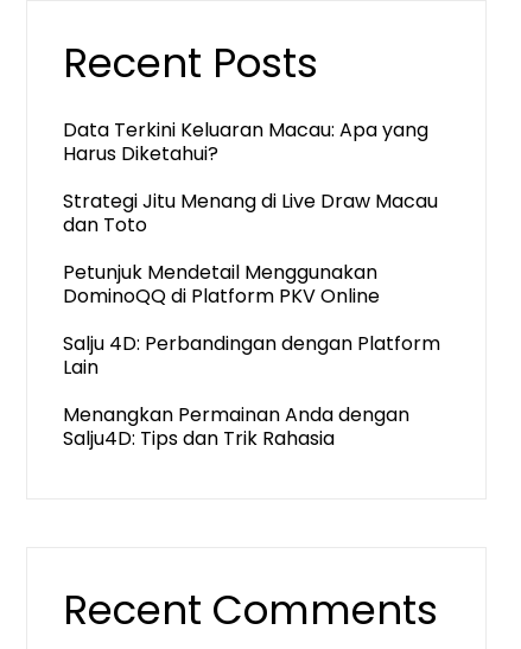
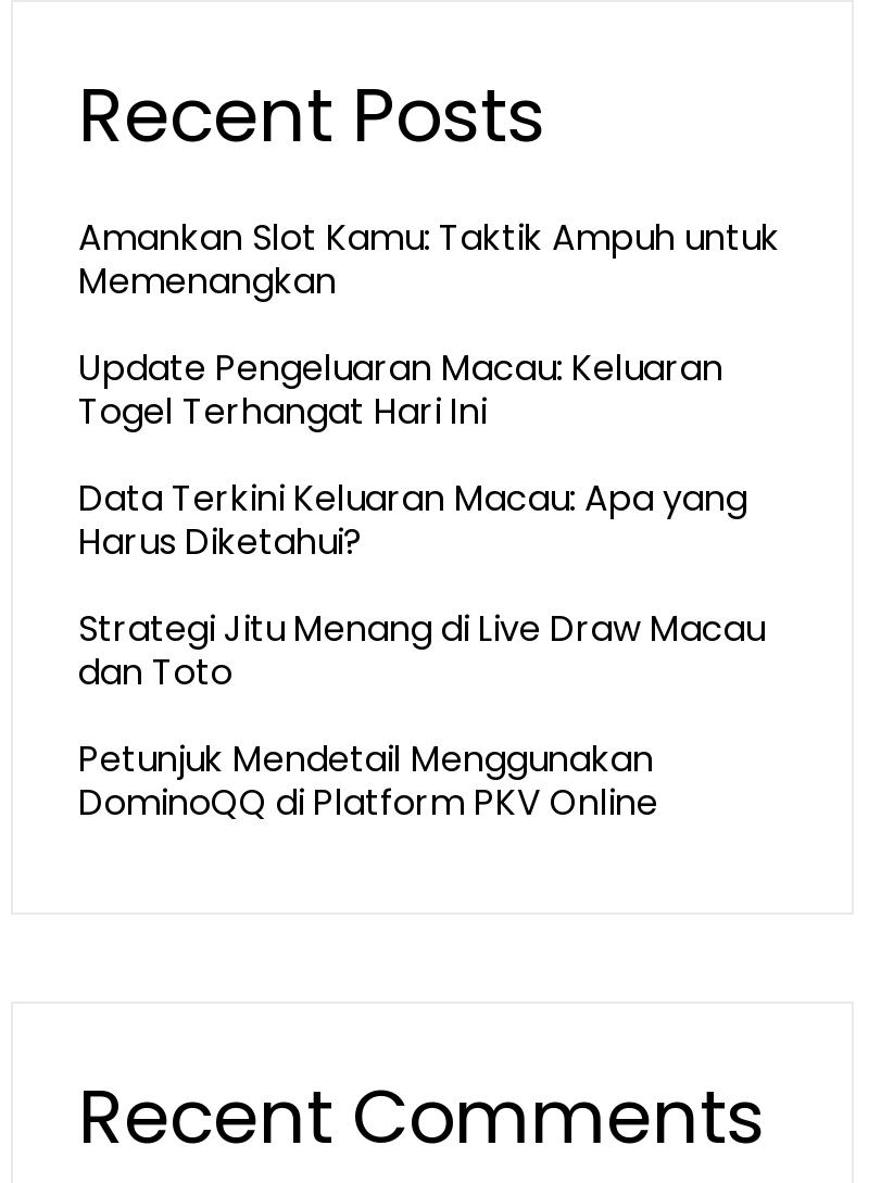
none -> [78,213,780,437] Amankan Slot Kamu: Taktik Ampuh untuk | Memenangkan | Update Pengeluaran Macau: Keluaran | Togel Terhangat Hari Ini
moved [63,116,438,310] -> [78,474,765,828]: Data Terkini Keluaran Macau: Apa yang | Harus Diketahui? | Strategi Jitu Menang di Live Draw Macau | dan Toto | Petunjuk Mendetail Menggunakan | DominoQQ di Platform PKV Online
[63,330,440,452] Salju 4D: Perbandingan dengan Platform | Lain | Menangkan Permainan Anda dengan | Salju4D: Tips dan Trik Rahasia -> none

